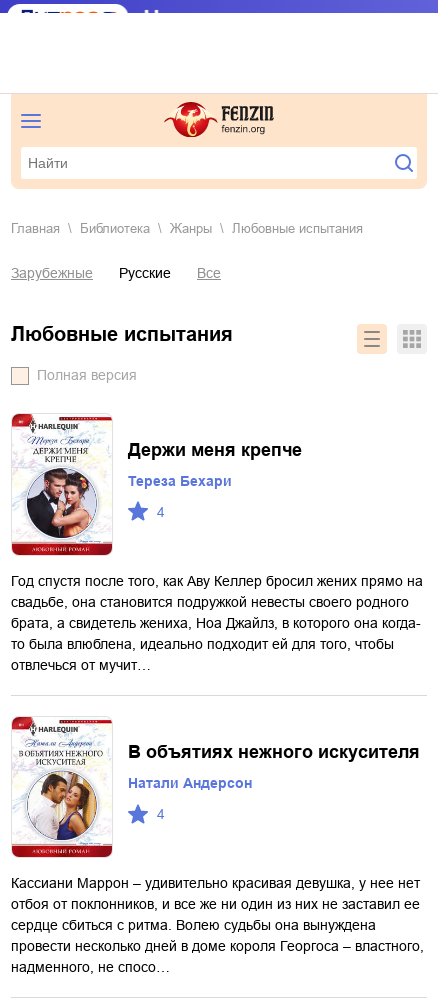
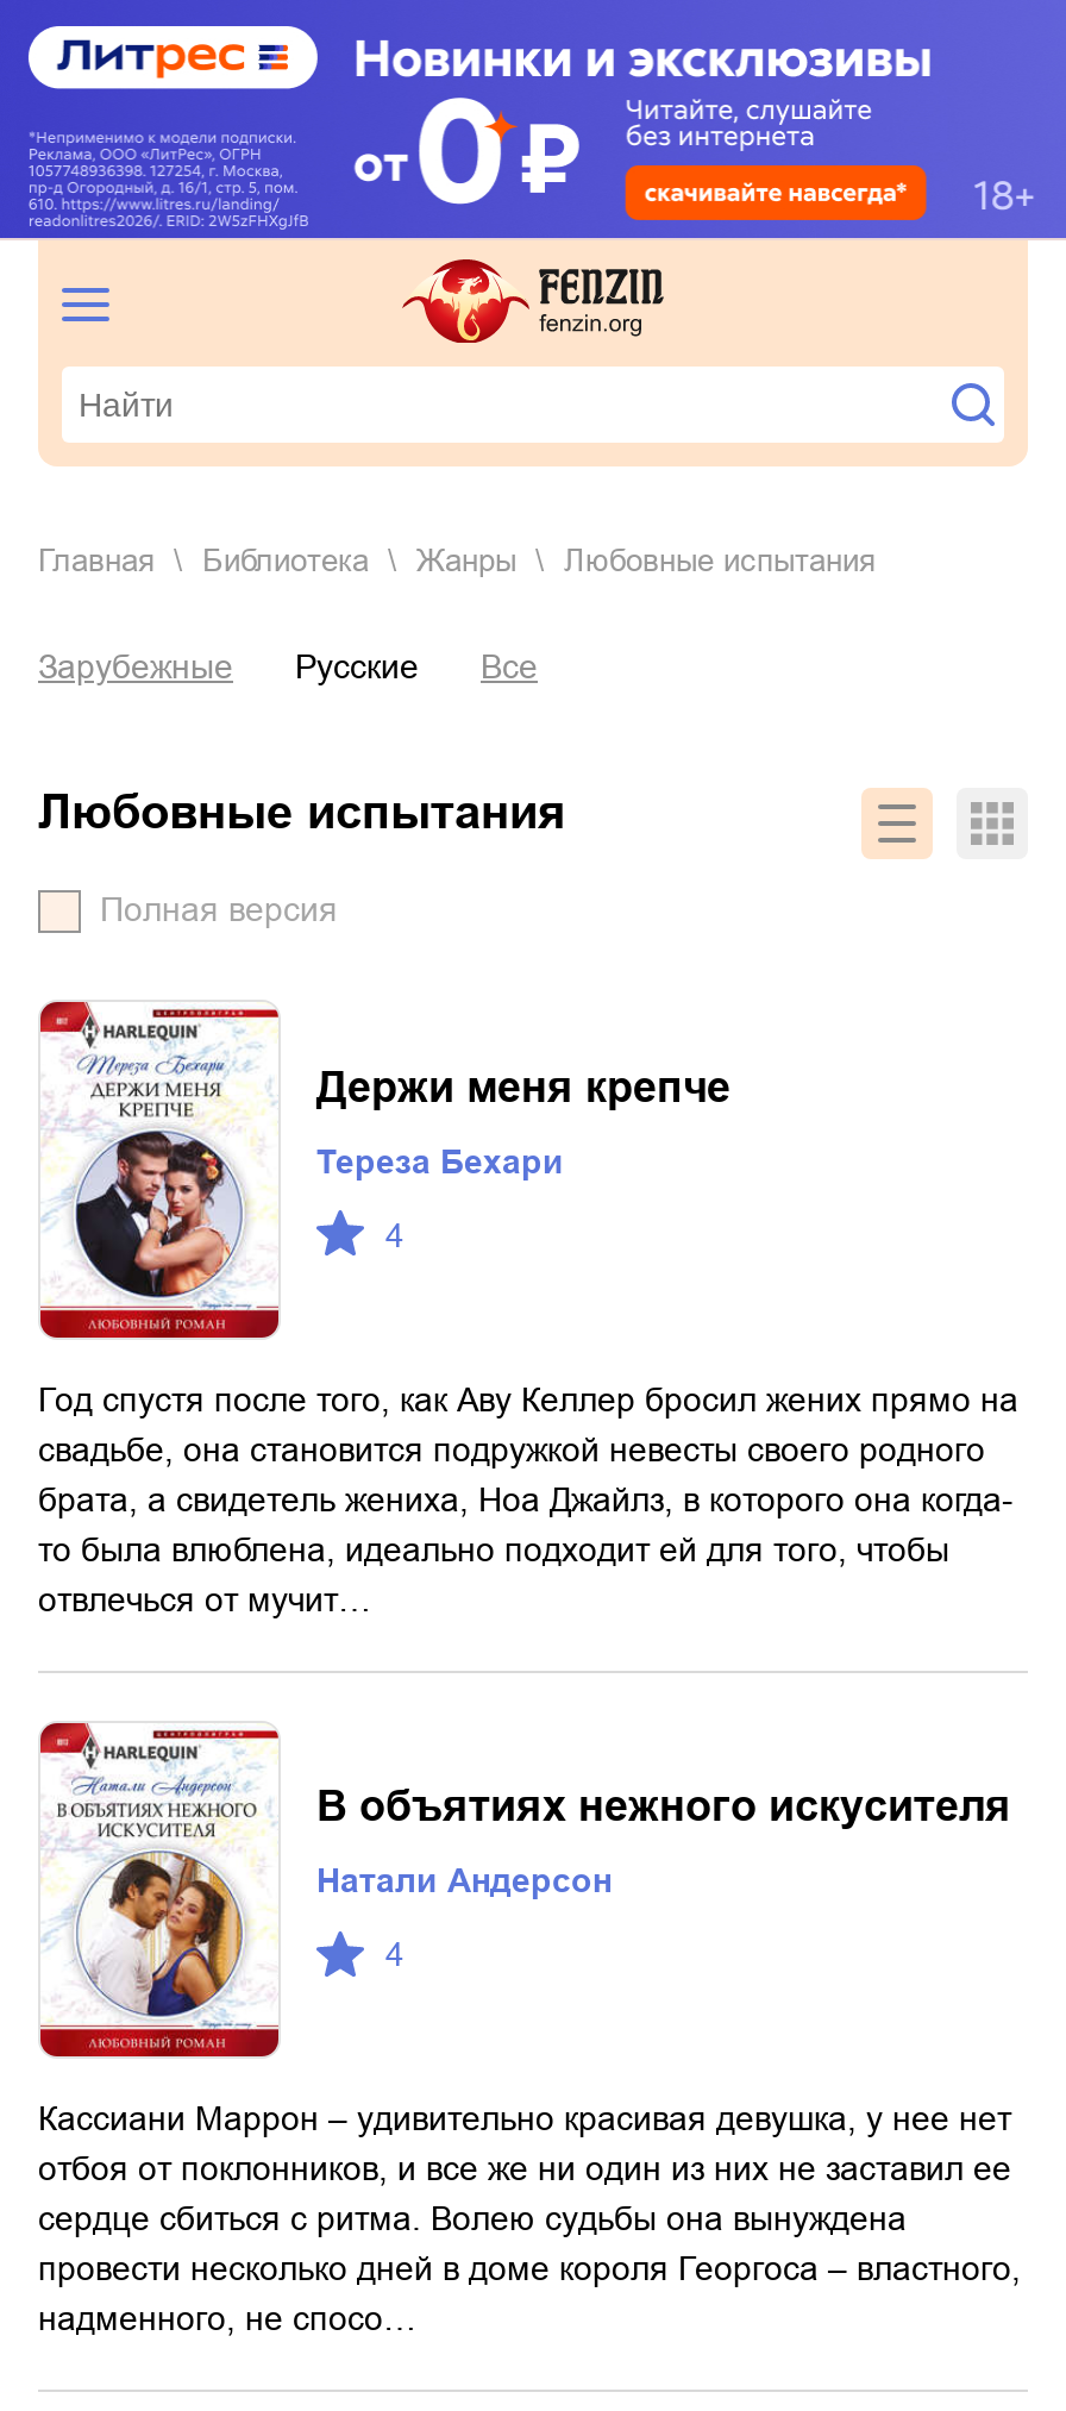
none -> [7,45,1059,240] [image]

